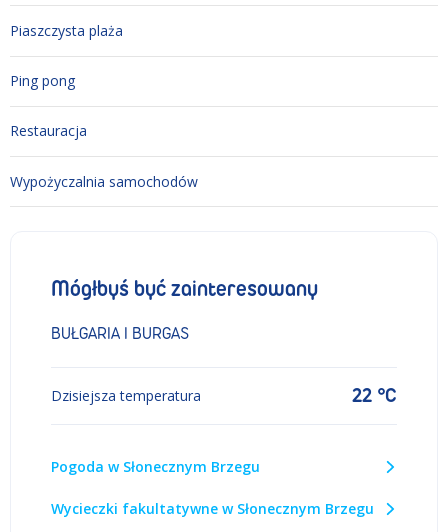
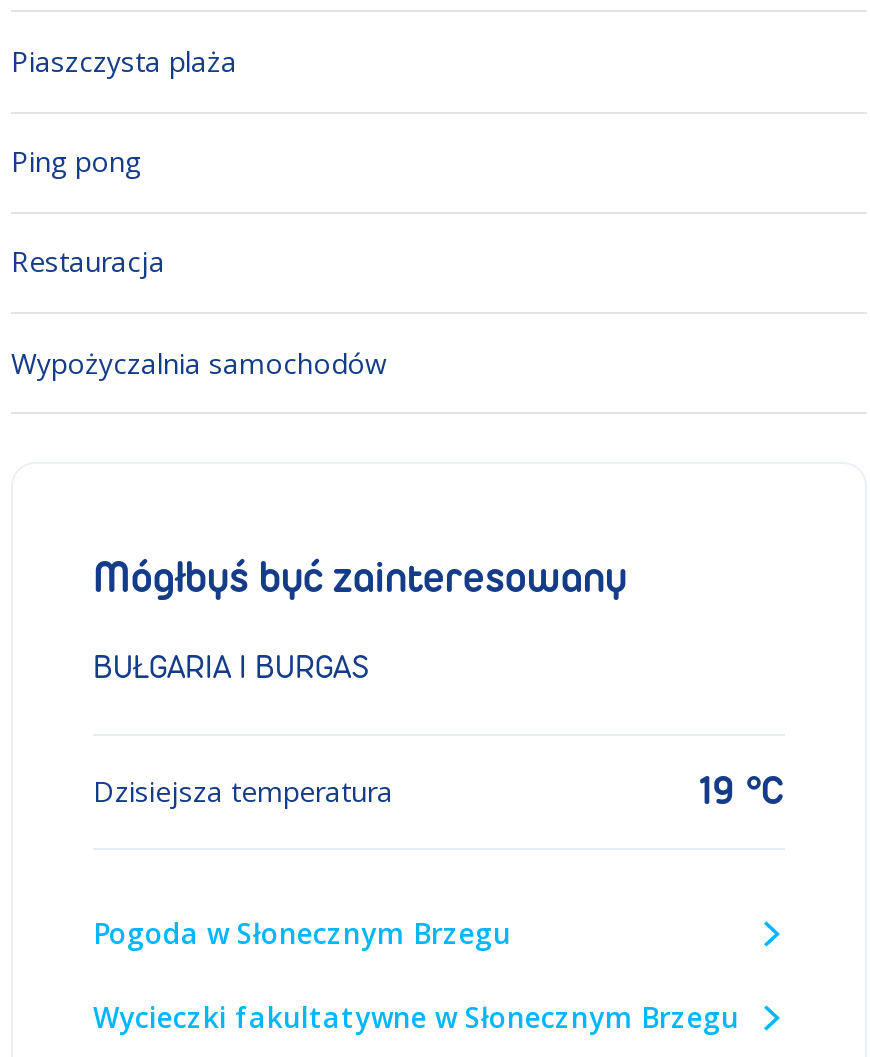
[352,384,397,407] 22 °C -> [699,768,785,814] 19 °C

